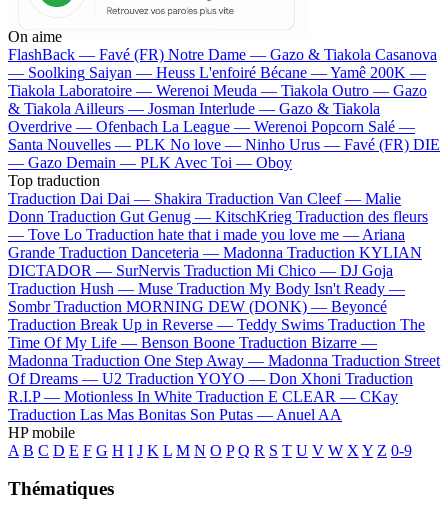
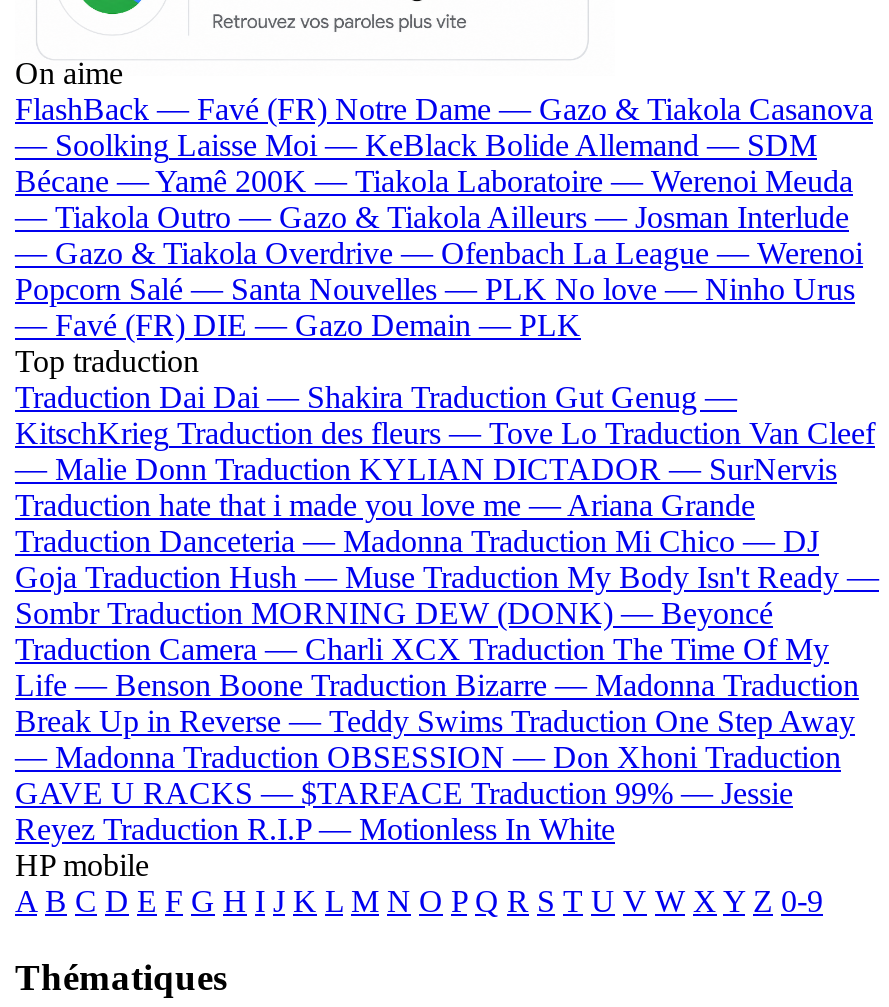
[8,63,440,170] — Soolking Saiyan — Heuss L'enfoiré Bécane — Yamê 200K — | Tiakola Laboratoire — Werenoi Meuda — Tiakola Outro — Gazo | & Tiakola Ailleurs — Josman Interlude — Gazo & Tiakola | Overdrive — Ofenbach La League — Werenoi Popcorn Salé — | Santa Nouvelles — PLK No love — Ninho Urus — Favé (FR) DIE | — Gazo Demain — PLK Avec Toi — Oboy -> [15,127,863,341] — Soolking Laisse Moi — KeBlack Bolide Allemand — SDM | Bécane — Yamê 200K — Tiakola Laboratoire — Werenoi Meuda | — Tiakola Outro — Gazo & Tiakola Ailleurs — Josman Interlude | — Gazo & Tiakola Overdrive — Ofenbach La League — Werenoi | Popcorn Salé — Santa Nouvelles — PLK No love — Ninho Urus | —Favé (FR) DIE — Gazo Demain — PLK
[8,189,428,296] Traduction Dai Dai — Shakira Traduction Van Cleef — Malie | Donn Traduction Gut Genug — KitschKrieg Traduction des fleurs | — Tove Lo Traduction hate that i made you love me — Ariana | Grande Traduction Danceteria — Madonna Traduction KYLIAN | DICTADOR — SurNervis Traduction Mi Chico — DJ Goja | Traduction Hush — Muse Traduction My Body Isn't Ready — -> [15,379,879,593] Traduction Dai Dai — Shakira Traduction Gut Genug — | KitschKrieg Traduction des fleurs — Tove Lo Traduction Van Cleef | — Malie Donn Traduction KYLIAN DICTADOR — SurNervis | Traduction hate that i made you love me — Ariana Grande | Traduction Danceteria — Madonna Traduction Mi Chico — DJ | Goja Traduction Hush — Muse Traduction My Body Isn't Ready —
[8,315,440,422] Traduction Break Up in Reverse — Teddy Swims Traduction The | Time Of My Life — Benson Boone Traduction Bizarre — | Madonna Traduction One Step Away — Madonna Traduction Street | Of Dreams — U2 Traduction YOYO — Don Xhoni Traduction | R.I.P — Motionless In White Traduction E CLEAR — CKay | Traduction Las Mas Bonitas Son Putas — Anuel AA -> [15,631,859,845] Traduction Camera — Charli XCX Traduction The Time Of My | Life — Benson Boone Traduction Bizarre — Madonna Traduction | Break Up in Reverse — Teddy Swims Traduction One Step Away | — Madonna Traduction OBSESSION — Don Xhoni Traduction | GAVE U RACKS — $TARFACE Traduction 99% — Jessie | Reyez Traduction R.I.P — Motionless In White

